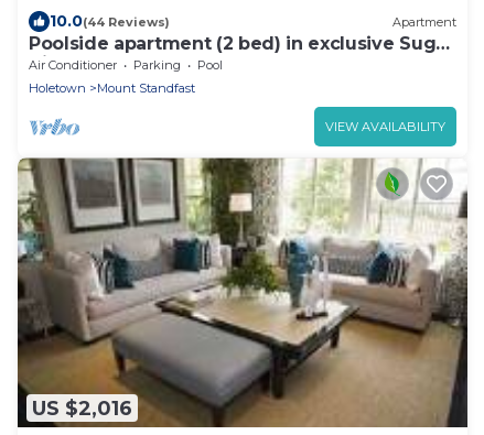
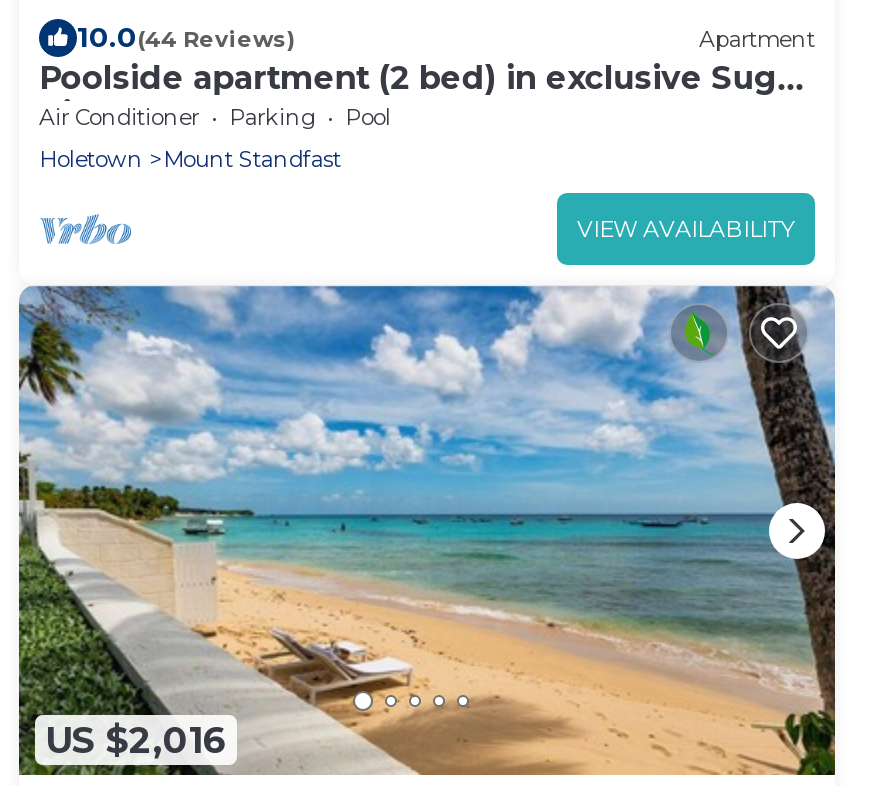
[17,157,469,428] [image] -> [17,283,837,777] [image]

